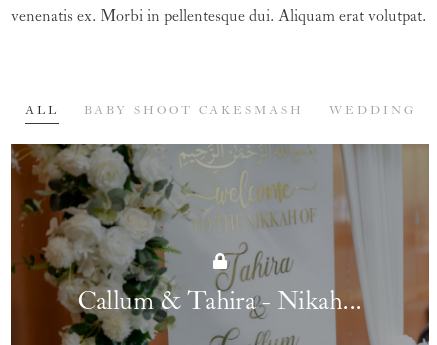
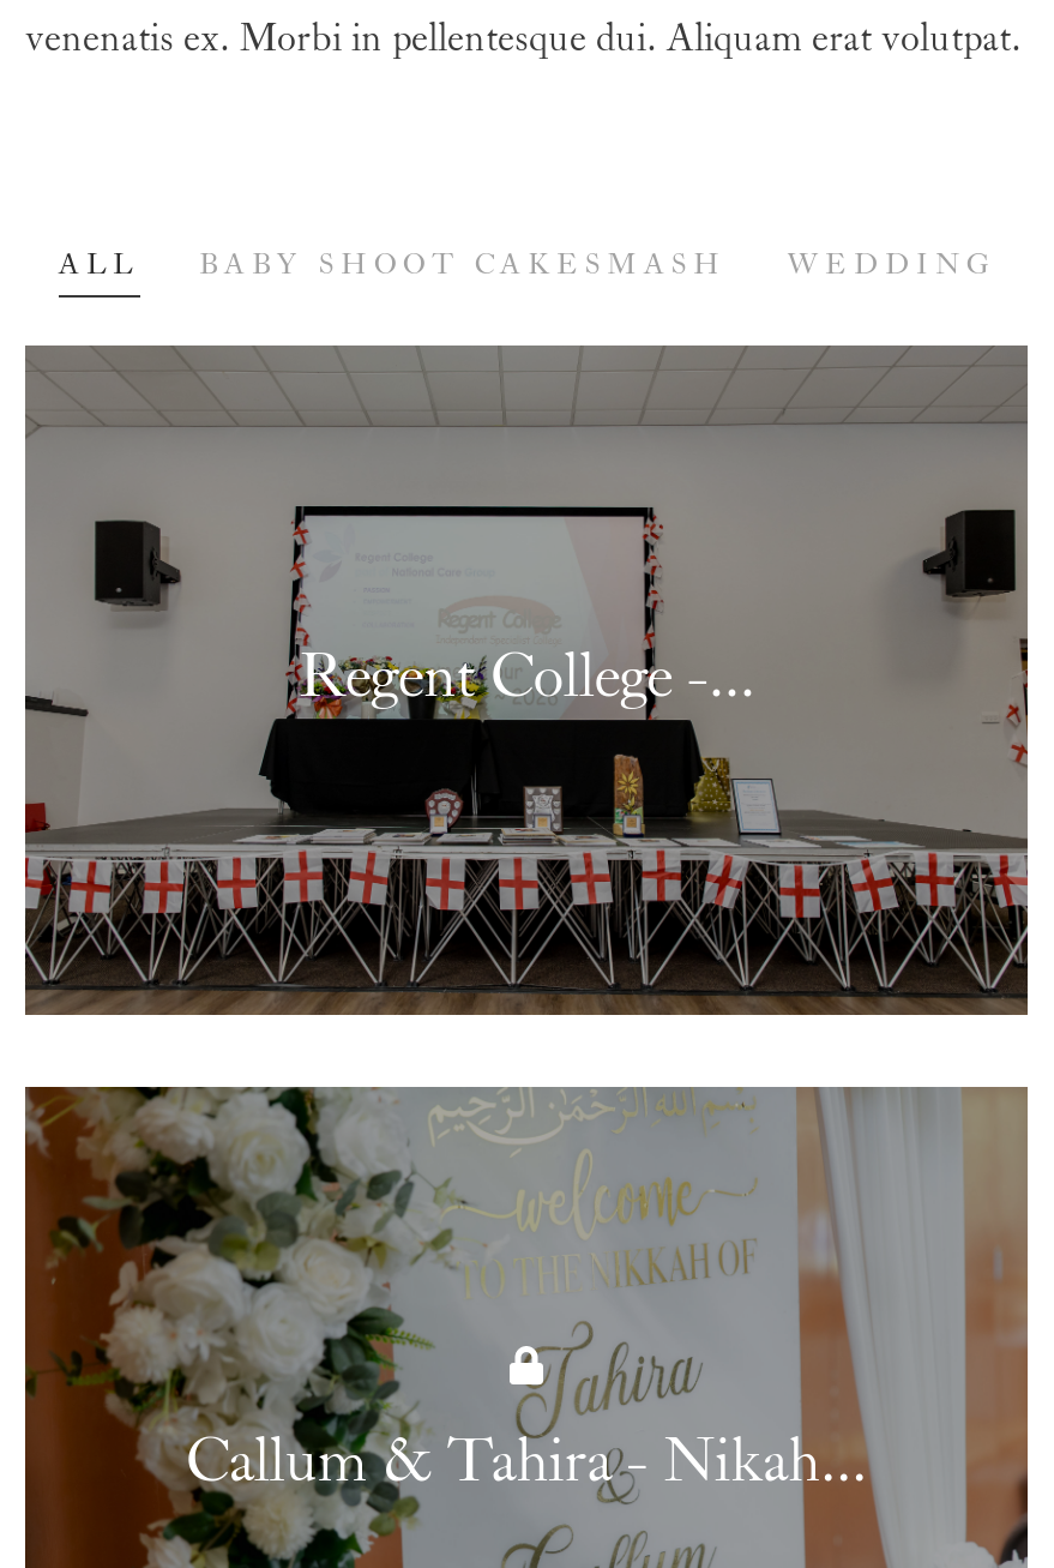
none -> [25,346,1030,1017] [image] | Regent College -...

